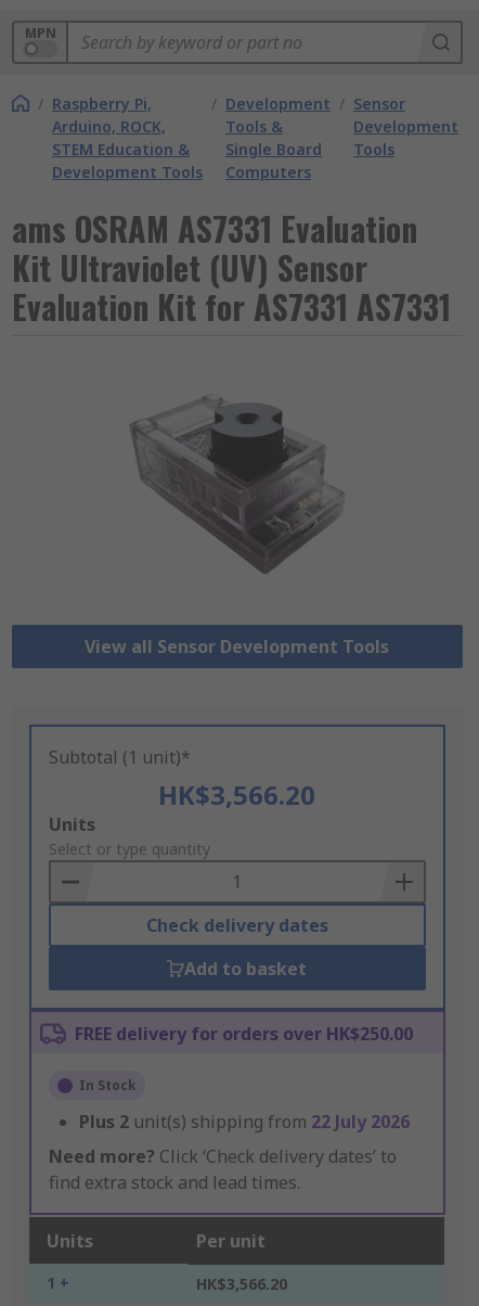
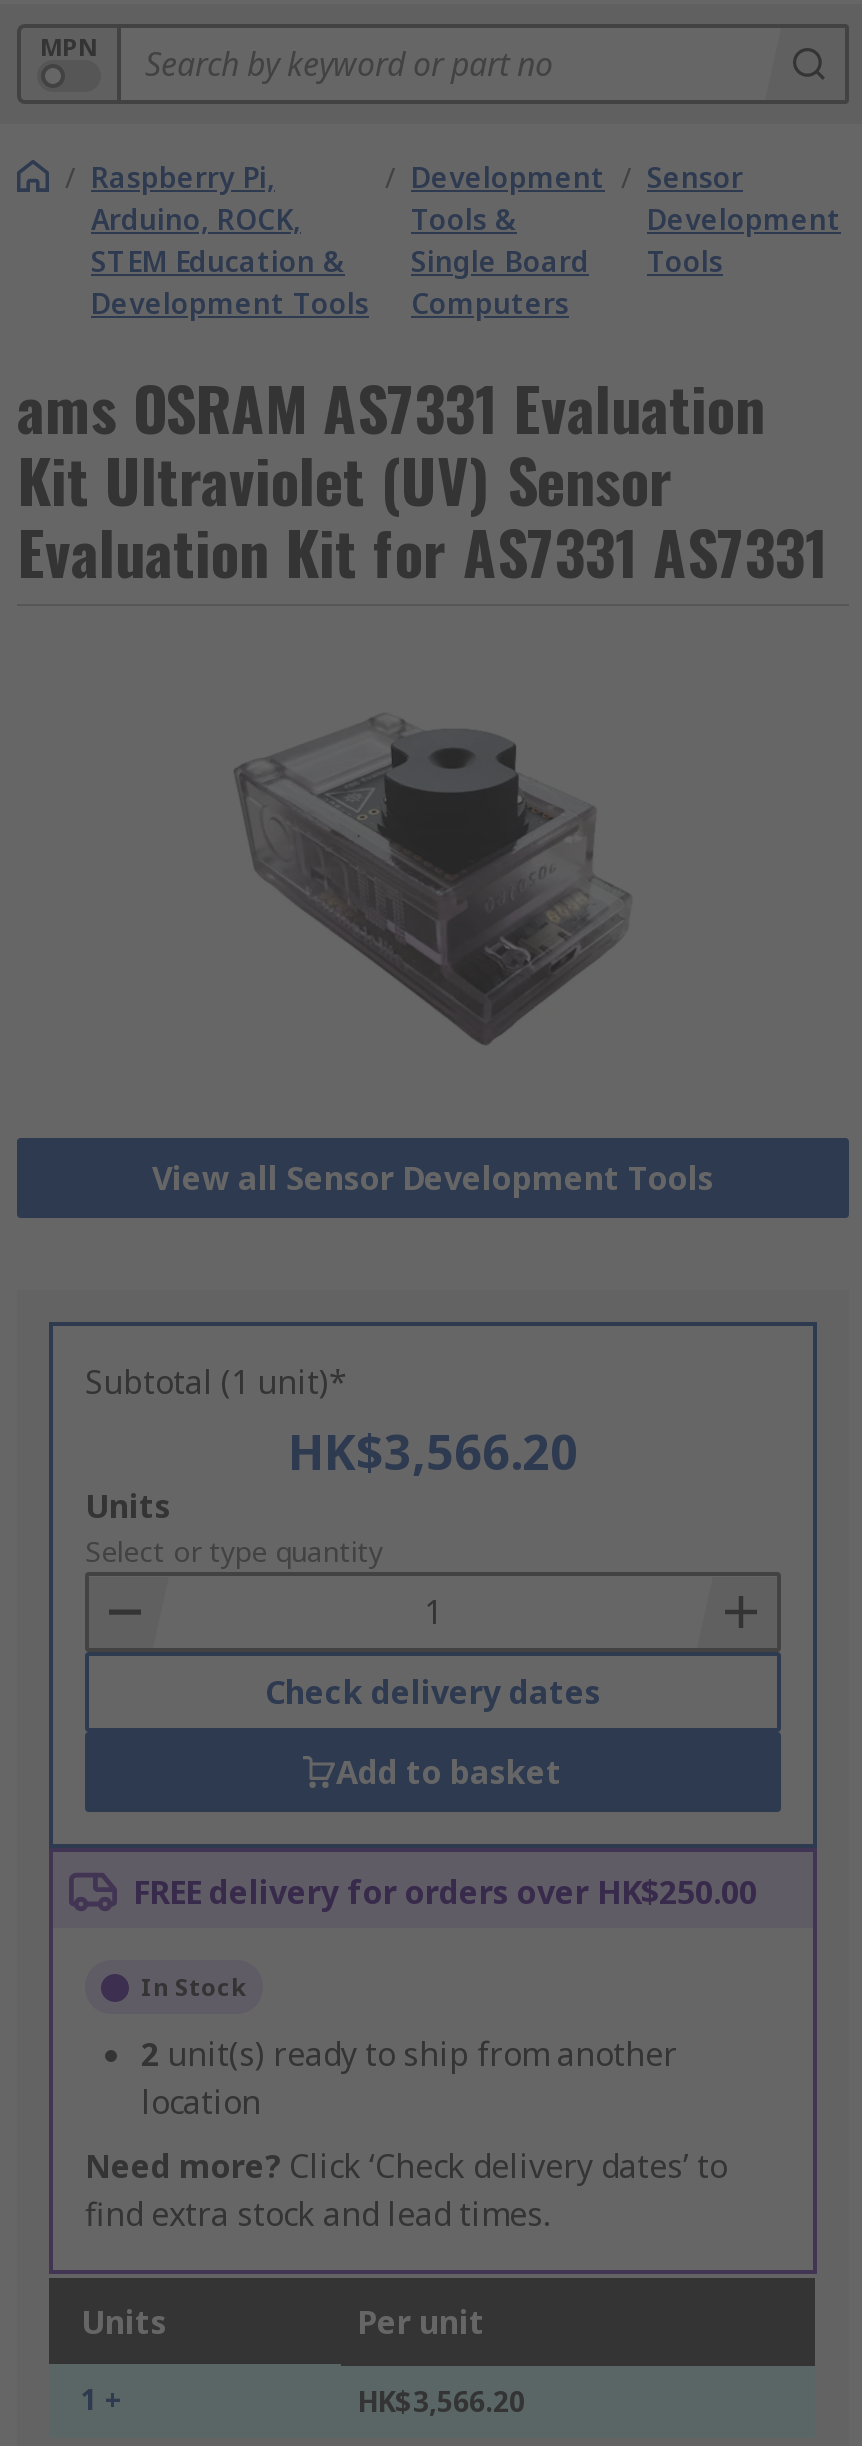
[79,1110,410,1134] Plus 2 unit(s) shipping from 22 July 2026 -> [141,2033,677,2125] 2 unit(s) ready to ship from another | location

